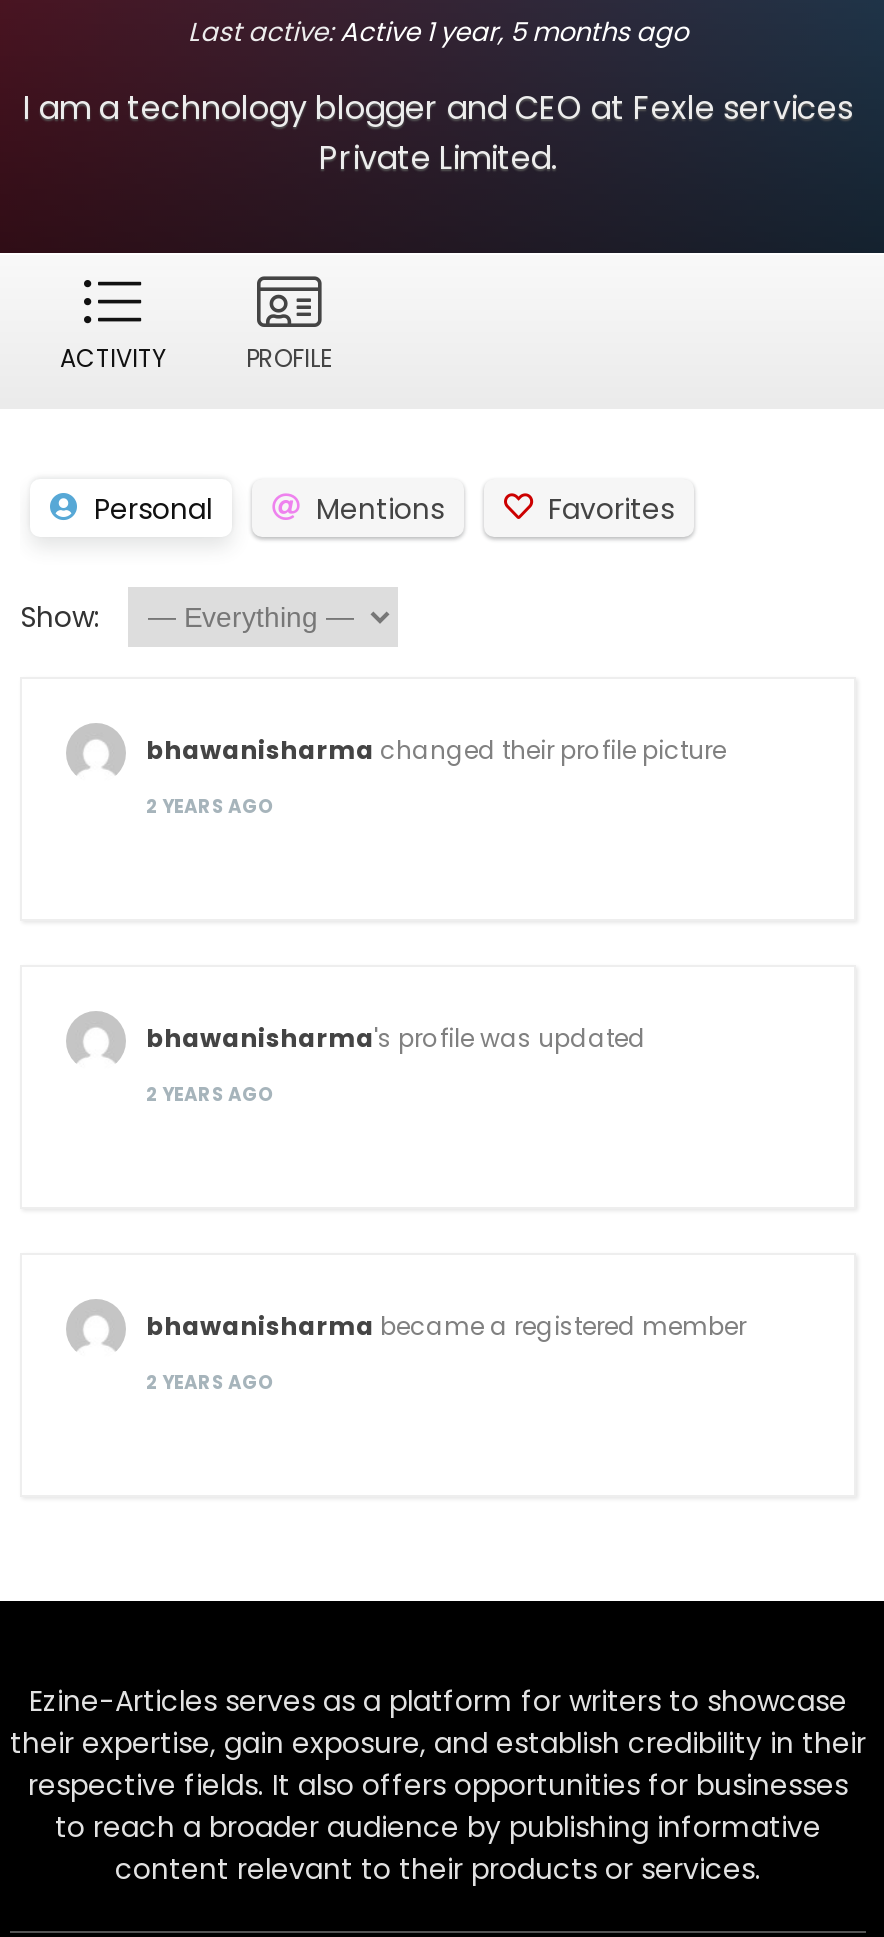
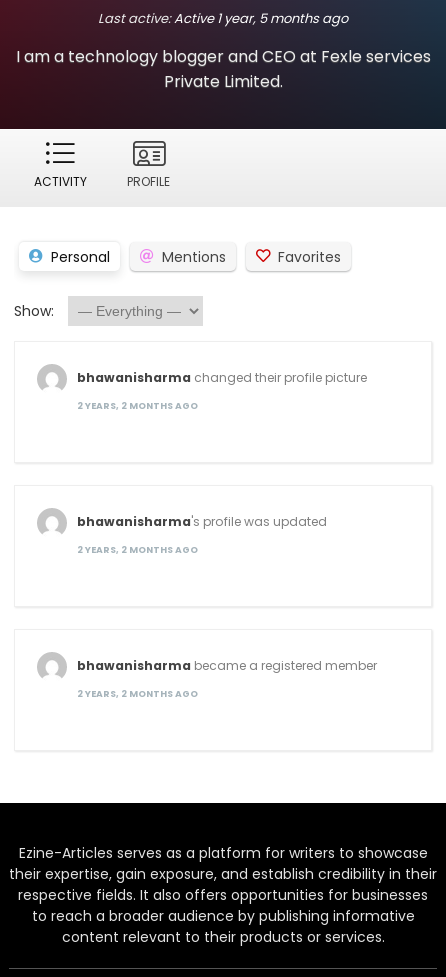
[146,793,274,819] 2 YEARS AGO -> [77,399,198,412] 2 YEARS, 2 MONTHS AGO
[146,1081,274,1107] 2 YEARS AGO -> [77,543,198,556] 2 YEARS, 2 MONTHS AGO
[146,1369,274,1395] 2 YEARS AGO -> [77,687,198,700] 2 YEARS, 2 MONTHS AGO

